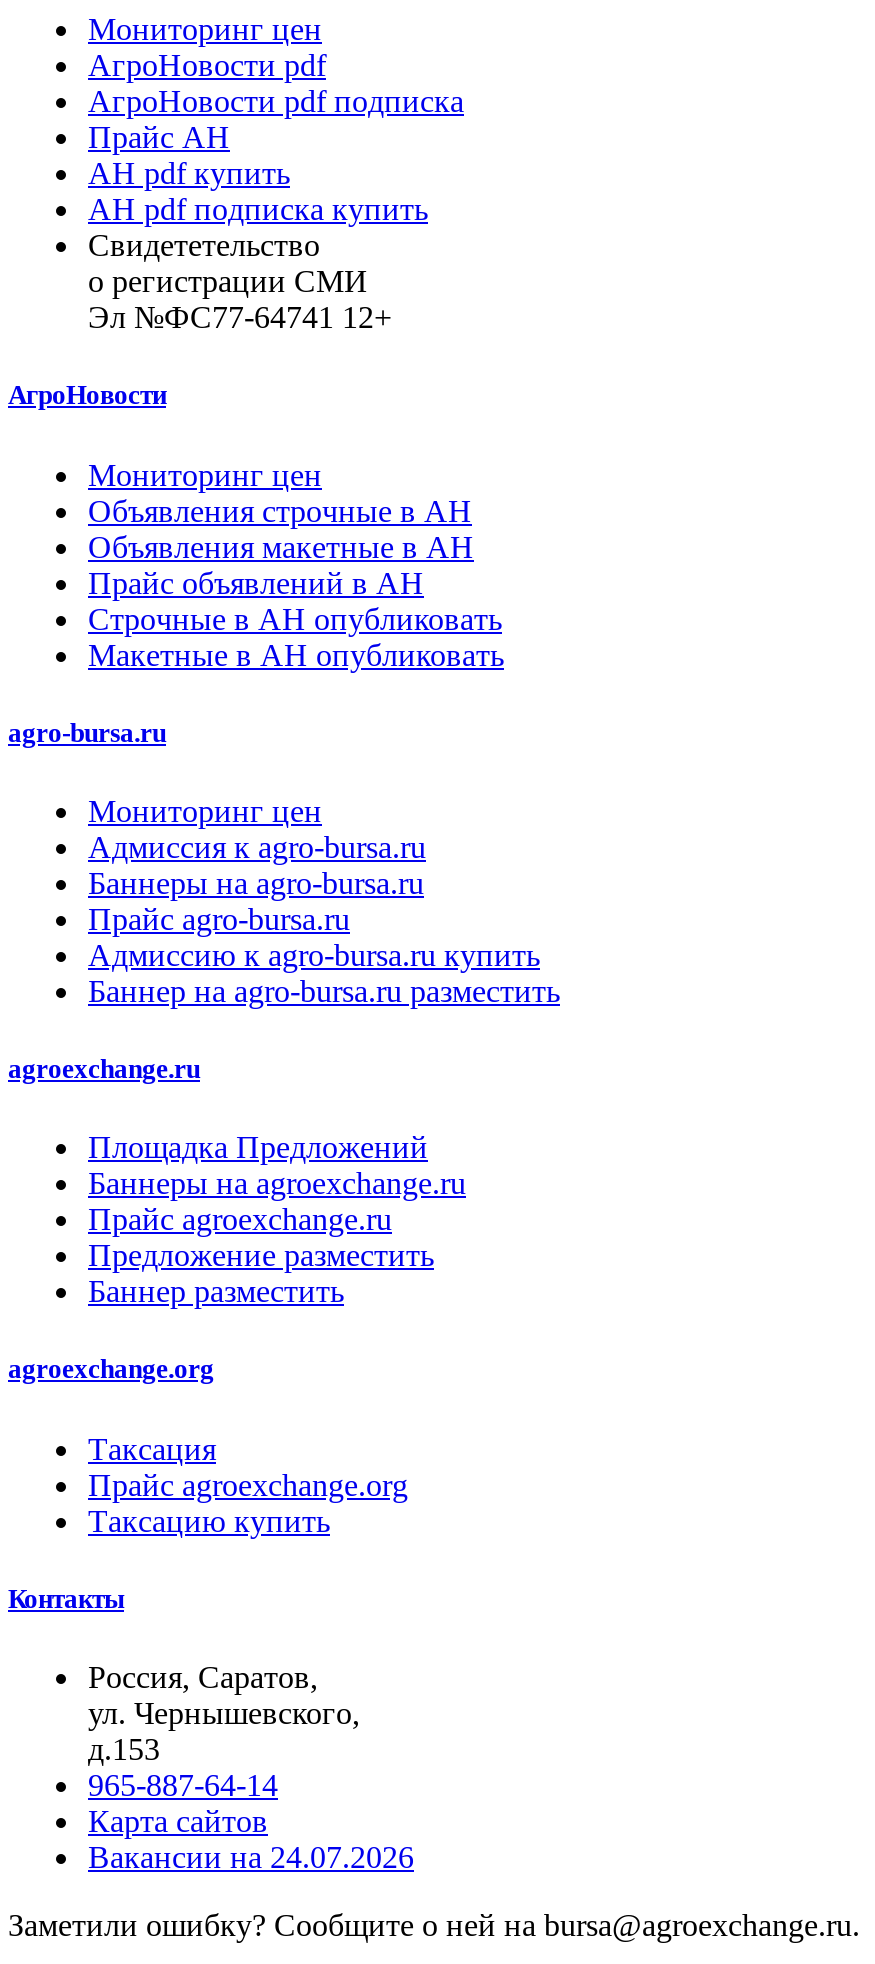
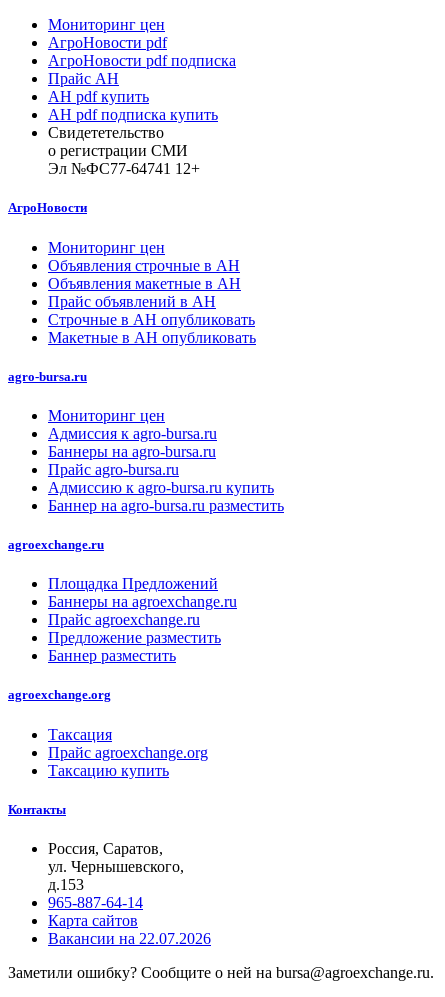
[88,1840,414,1874] Вакансии на 24.07.2026 -> [48,930,211,947] Вакансии на 22.07.2026

